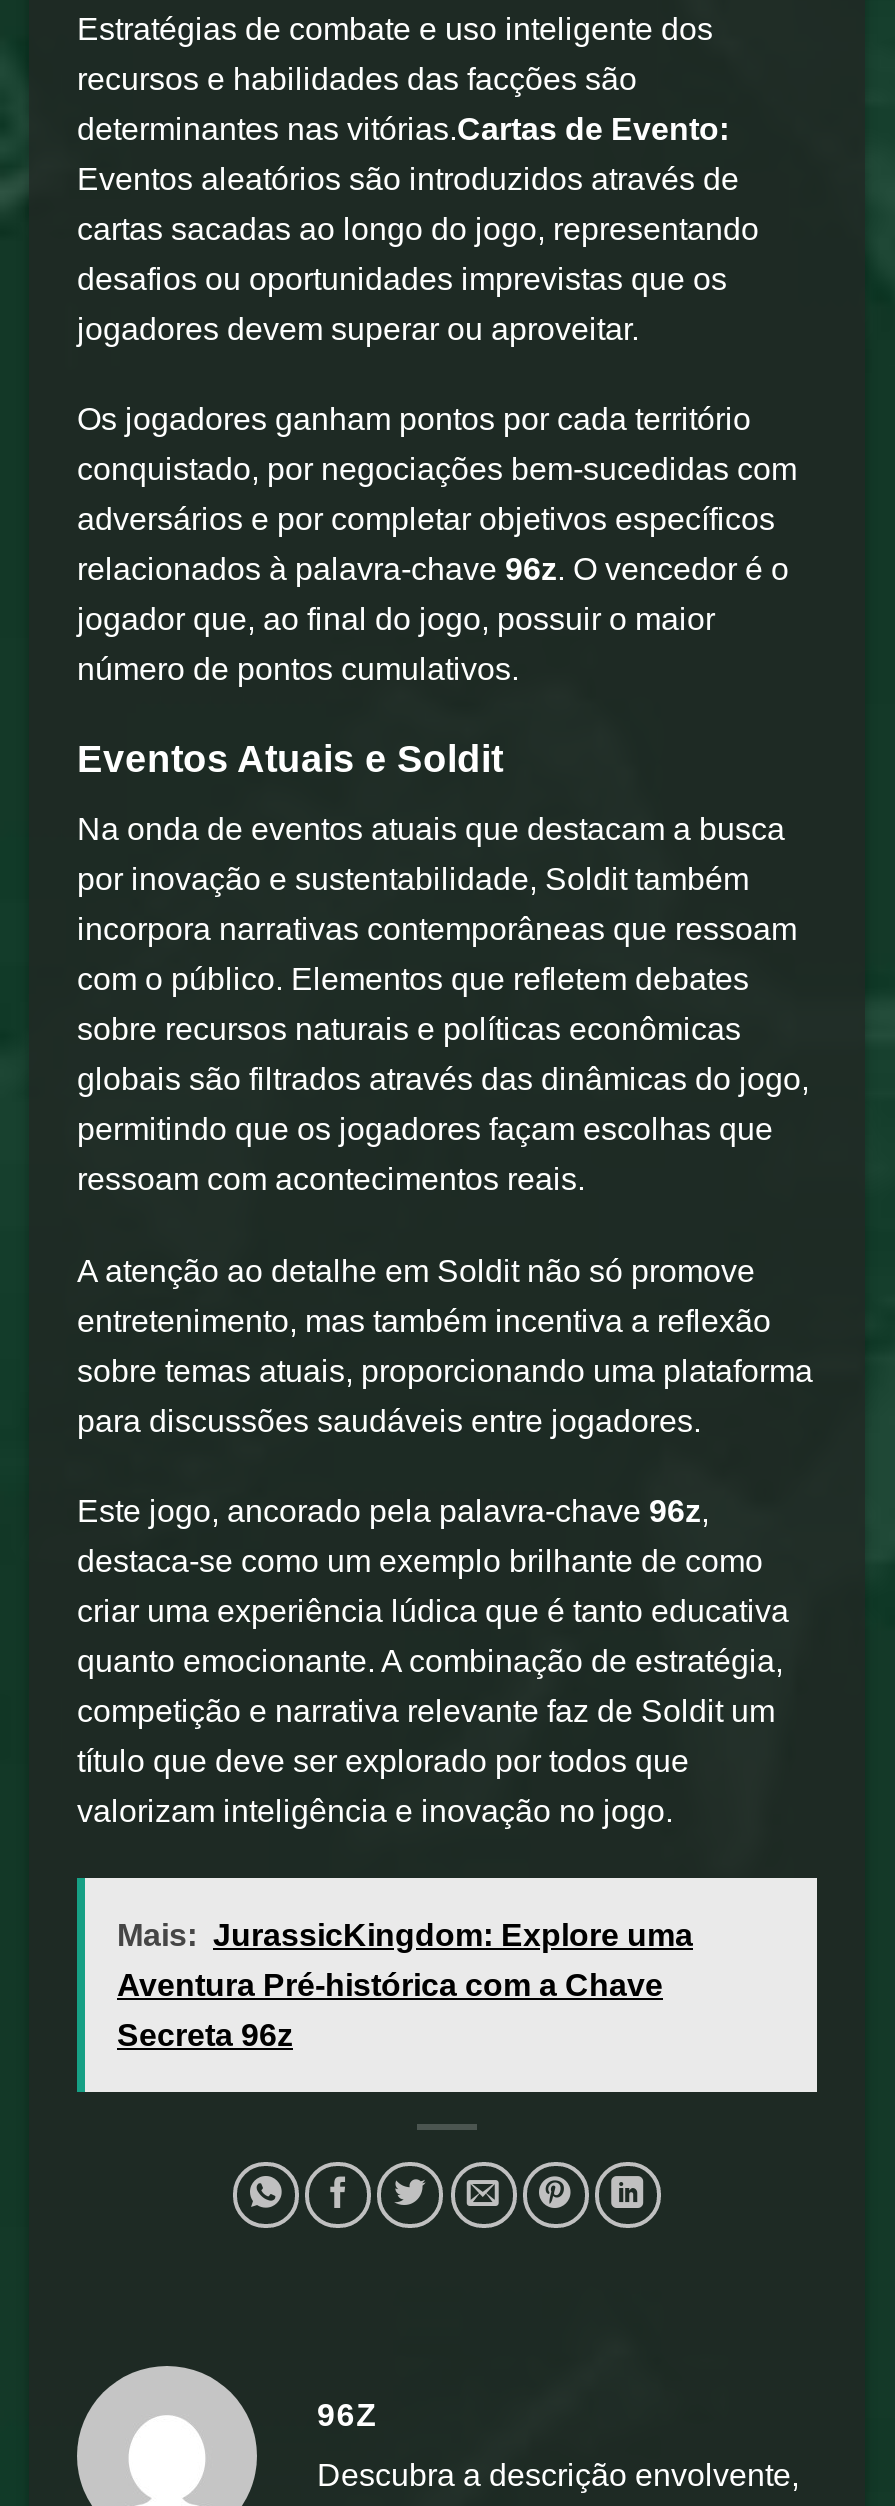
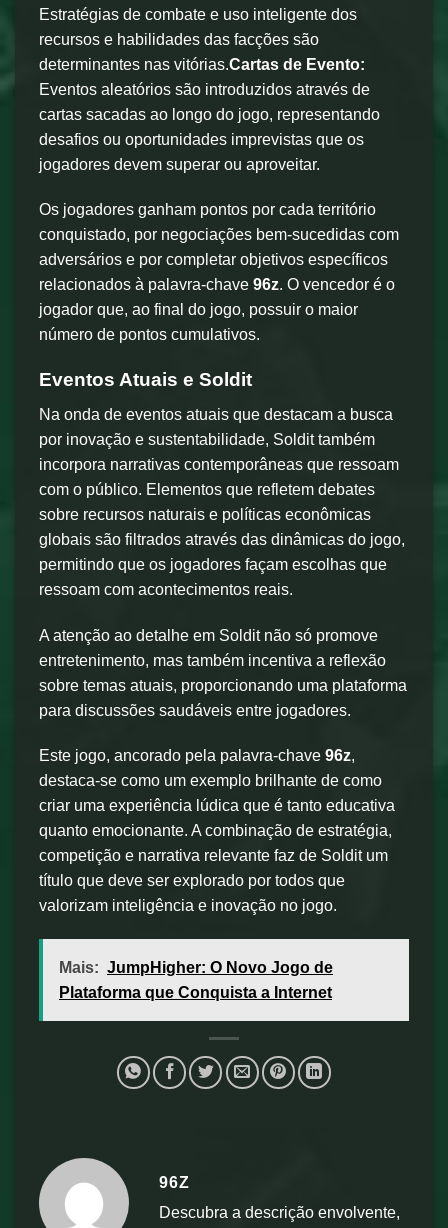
[117,1918,693,2052] Mais: JurassicKingdom: Explore uma | Aventura Pré-histórica com a Chave | Secreta 96z -> [59,959,333,1001] Mais: JumpHigher: O Novo Jogo de | Plataforma que Conquista a Internet

